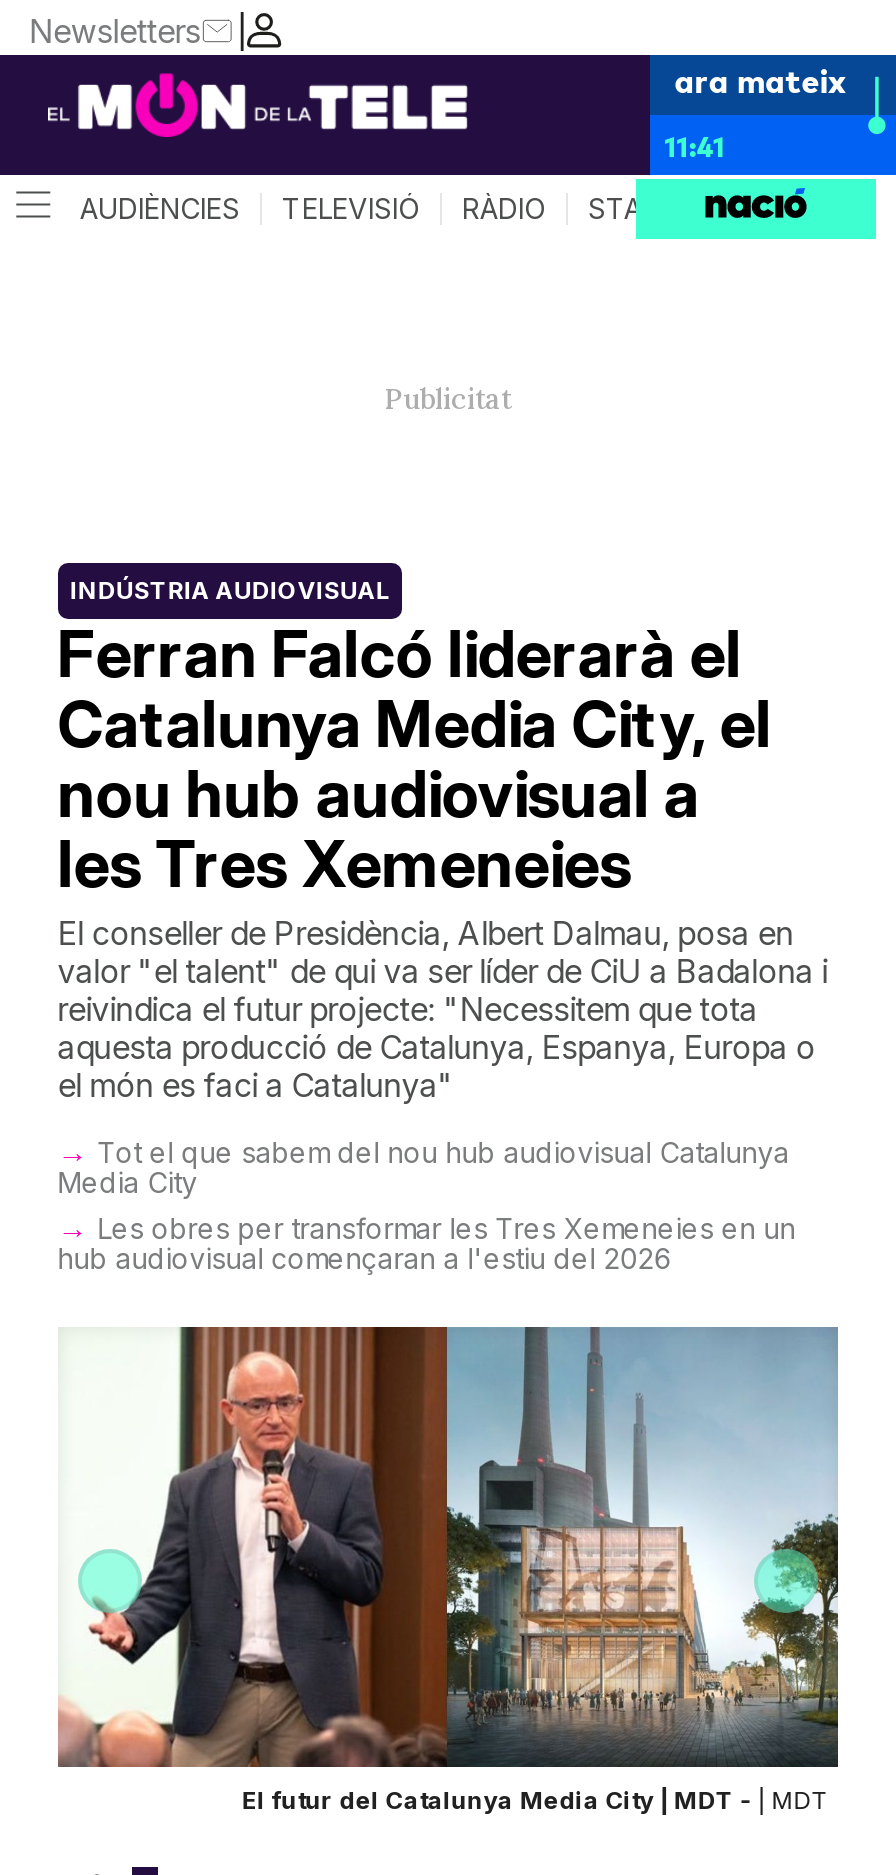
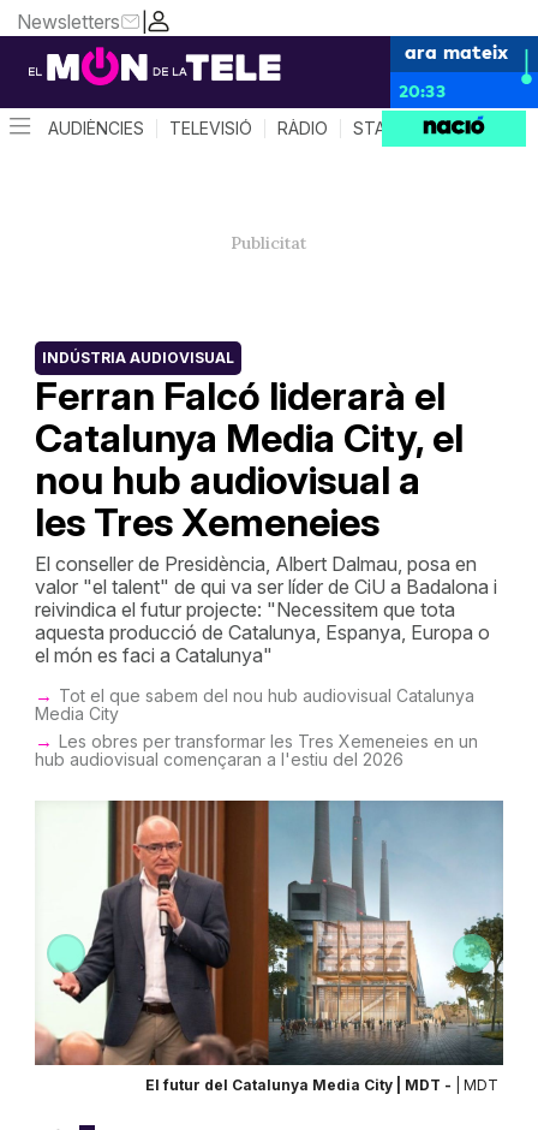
[664,125,725,163] 11:41 -> [399,78,445,101] 20:33

